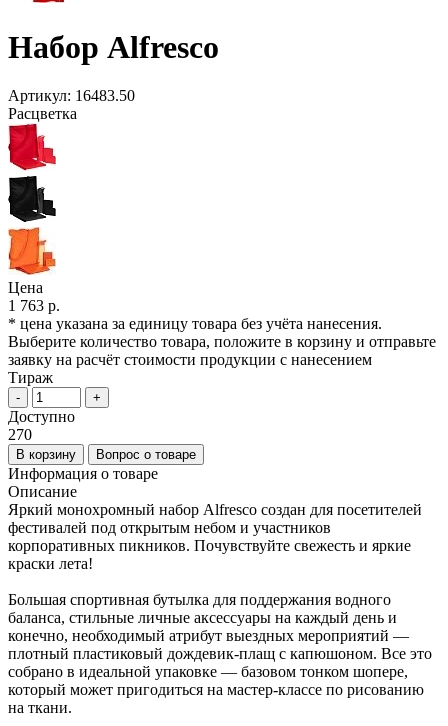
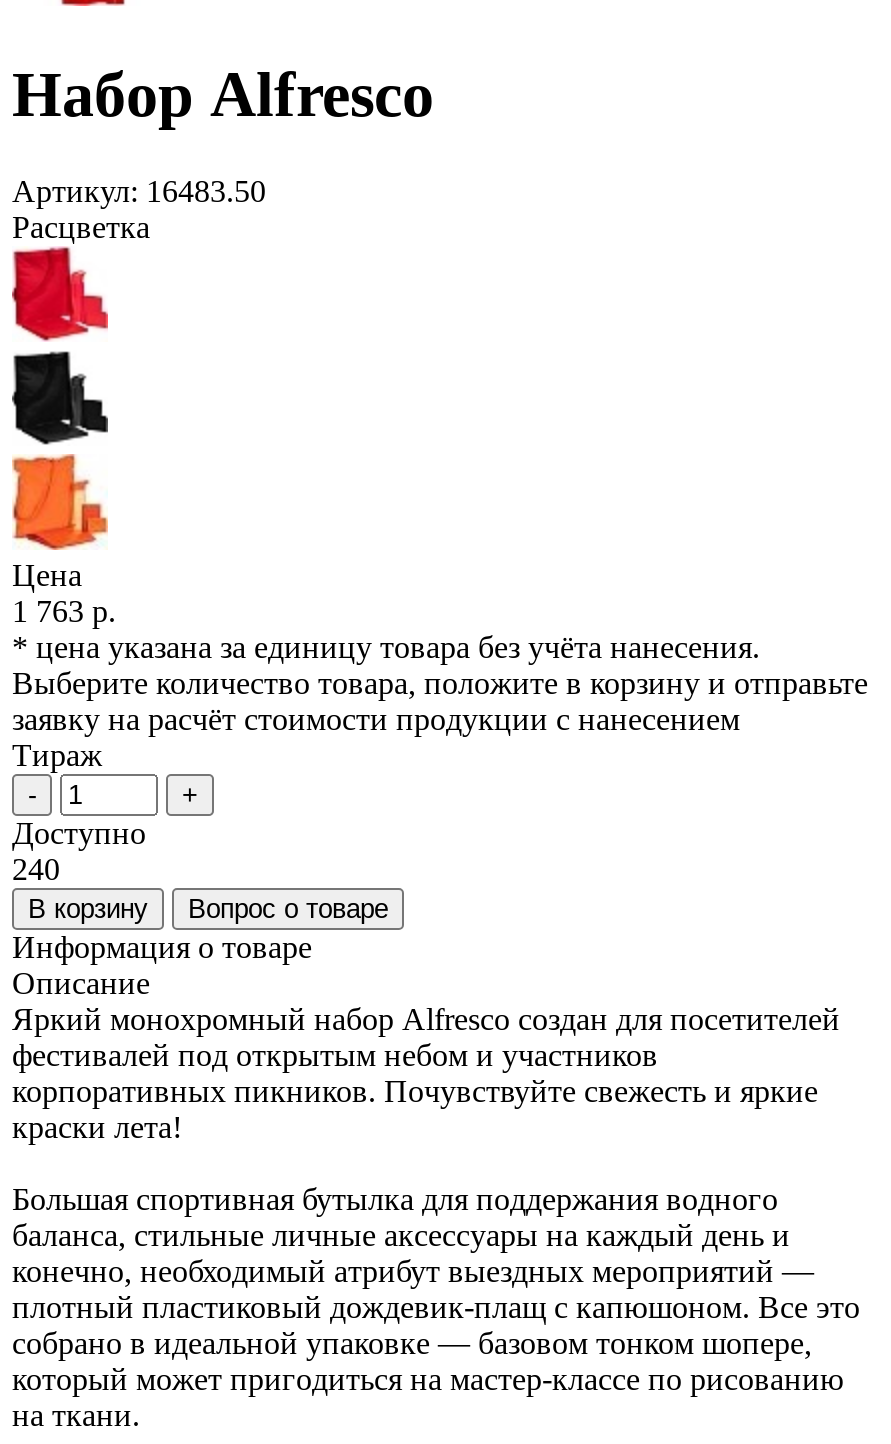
[8,426,32,443] 270 -> [12,853,60,887] 240

